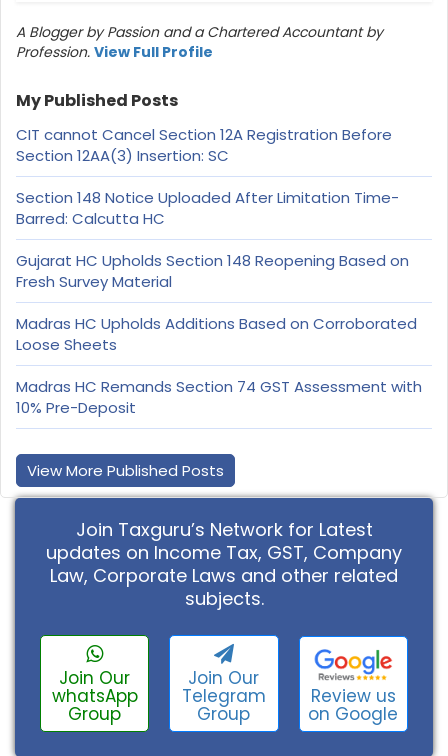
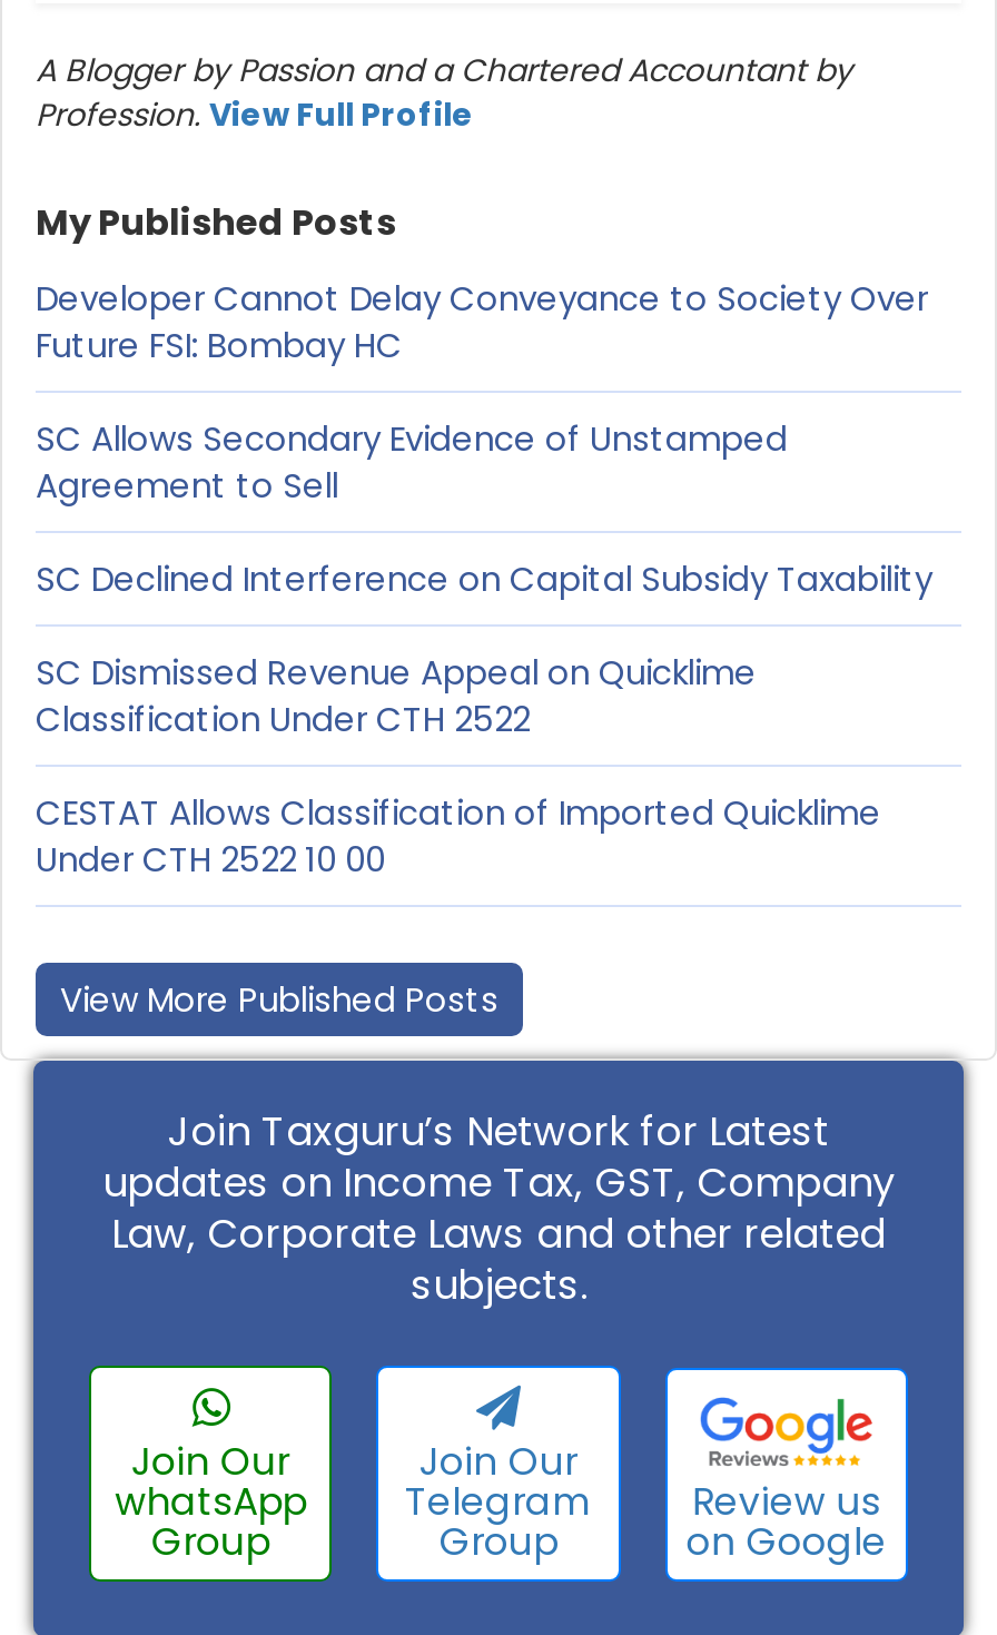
[16,124,392,166] CIT cannot Cancel Section 12A Registration Before | Section 12AA(3) Insertion: SC -> [36,276,928,369] Developer Cannot Delay Conveyance to Society Over | Future FSI: Bombay HC
[16,187,399,229] Section 148 Notice Uploaded After Limitation Time- | Barred: Calcutta HC -> [36,416,788,510] SC Allows Secondary Evidence of Unstamped | Agreement to Sell
[16,250,409,292] Gujarat HC Upholds Section 148 Reopening Based on | Fresh Survey Material -> [36,556,932,603] SC Declined Interference on Capital Subsidy Taxability
[16,313,417,355] Madras HC Upholds Additions Based on Corroborated | Loose Sheets -> [36,650,757,743] SC Dismissed Revenue Appeal on Quicklime | Classification Under CTH 2522
[16,376,422,418] Madras HC Remands Section 74 GST Assessment with | 10% Pre-Deposit -> [36,790,881,884] CESTAT Allows Classification of Imported Quicklime | Under CTH 2522 10 00

